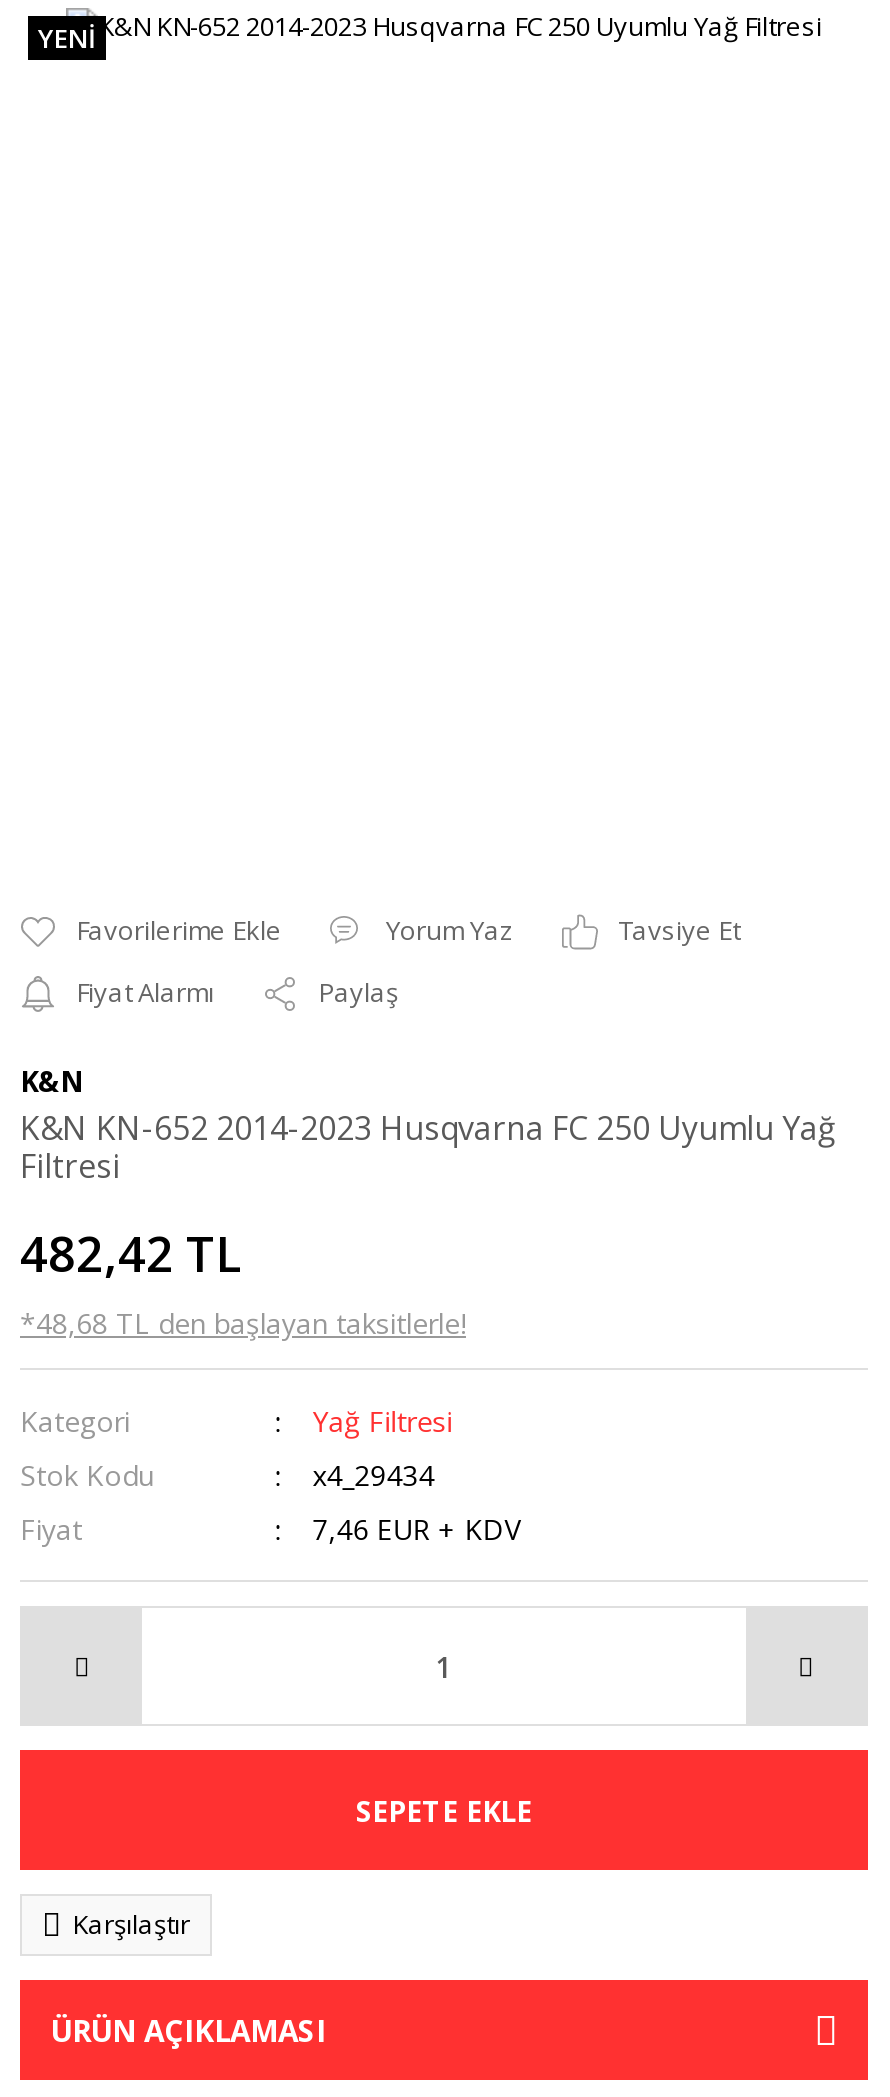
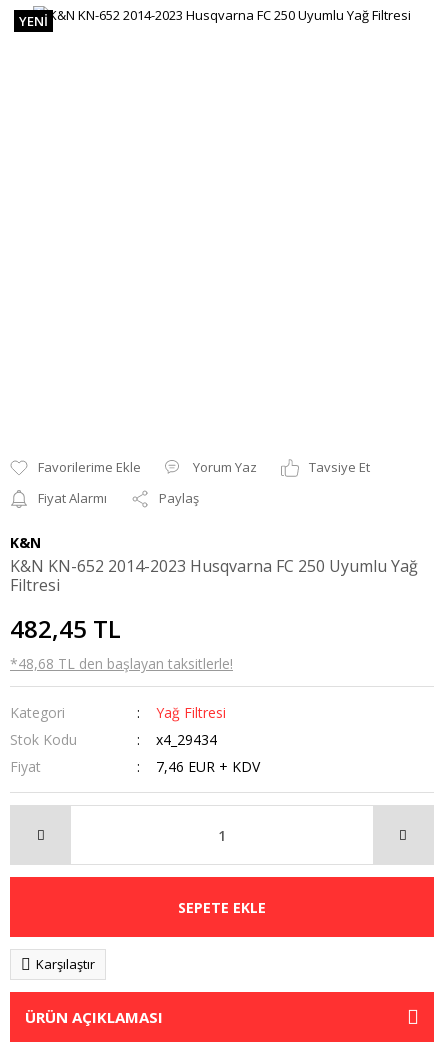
[20,1220,242,1286] 482,42 TL -> [10,612,121,645] 482,45 TL

